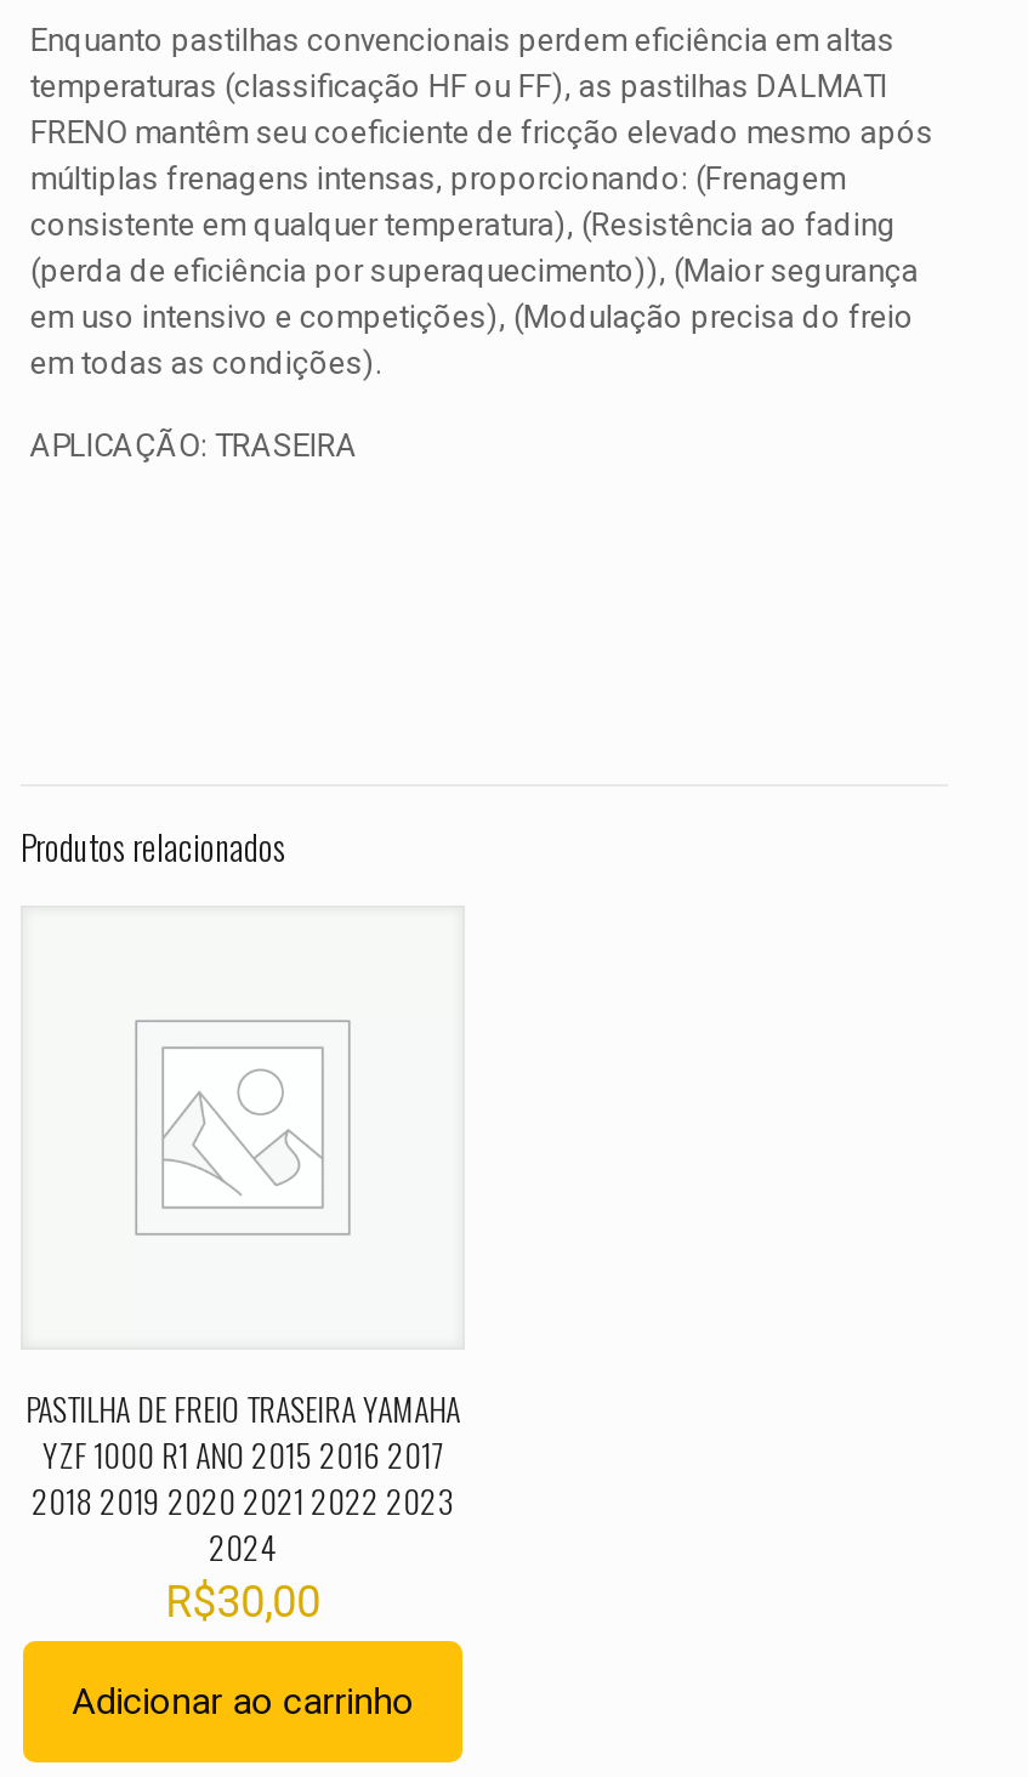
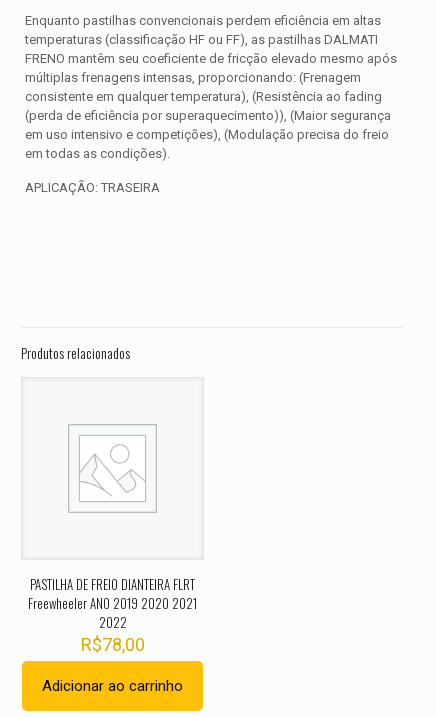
[26,1385,460,1627] PASTILHA DE FREIO TRASEIRA YAMAHA | YZF 1000 R1 ANO 2015 2016 2017 | 2018 2019 2020 2021 2022 2023 | 2024 | R$30,00 -> [28,574,197,655] PASTILHA DE FREIO DIANTEIRA FLRT | Freewheeler ANO 2019 2020 2021 | 2022 | R$78,00

